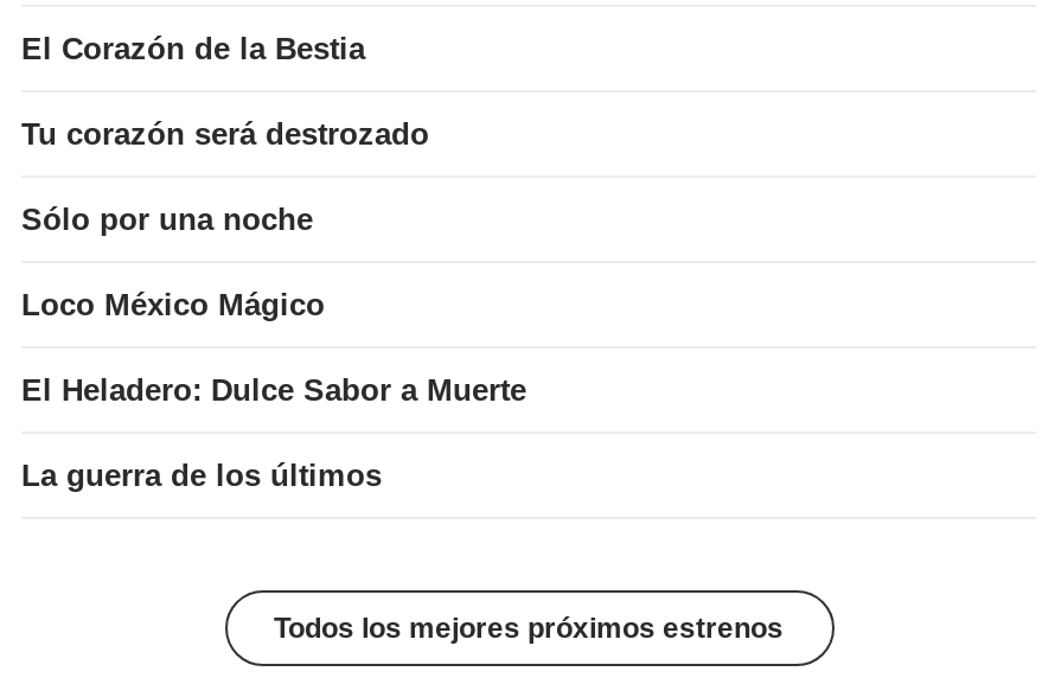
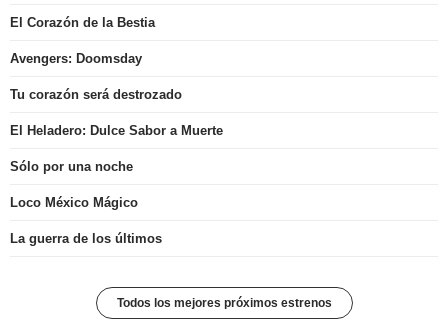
none -> [10,51,142,66] Avengers: Doomsday
moved [21,202,325,323] -> [10,159,138,210]: Sólo por una noche | Loco México Mágico
moved [21,373,526,408] -> [10,123,223,138]: El Heladero: Dulce Sabor a Muerte

